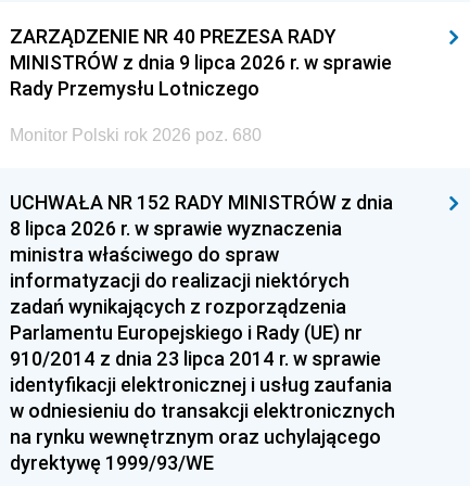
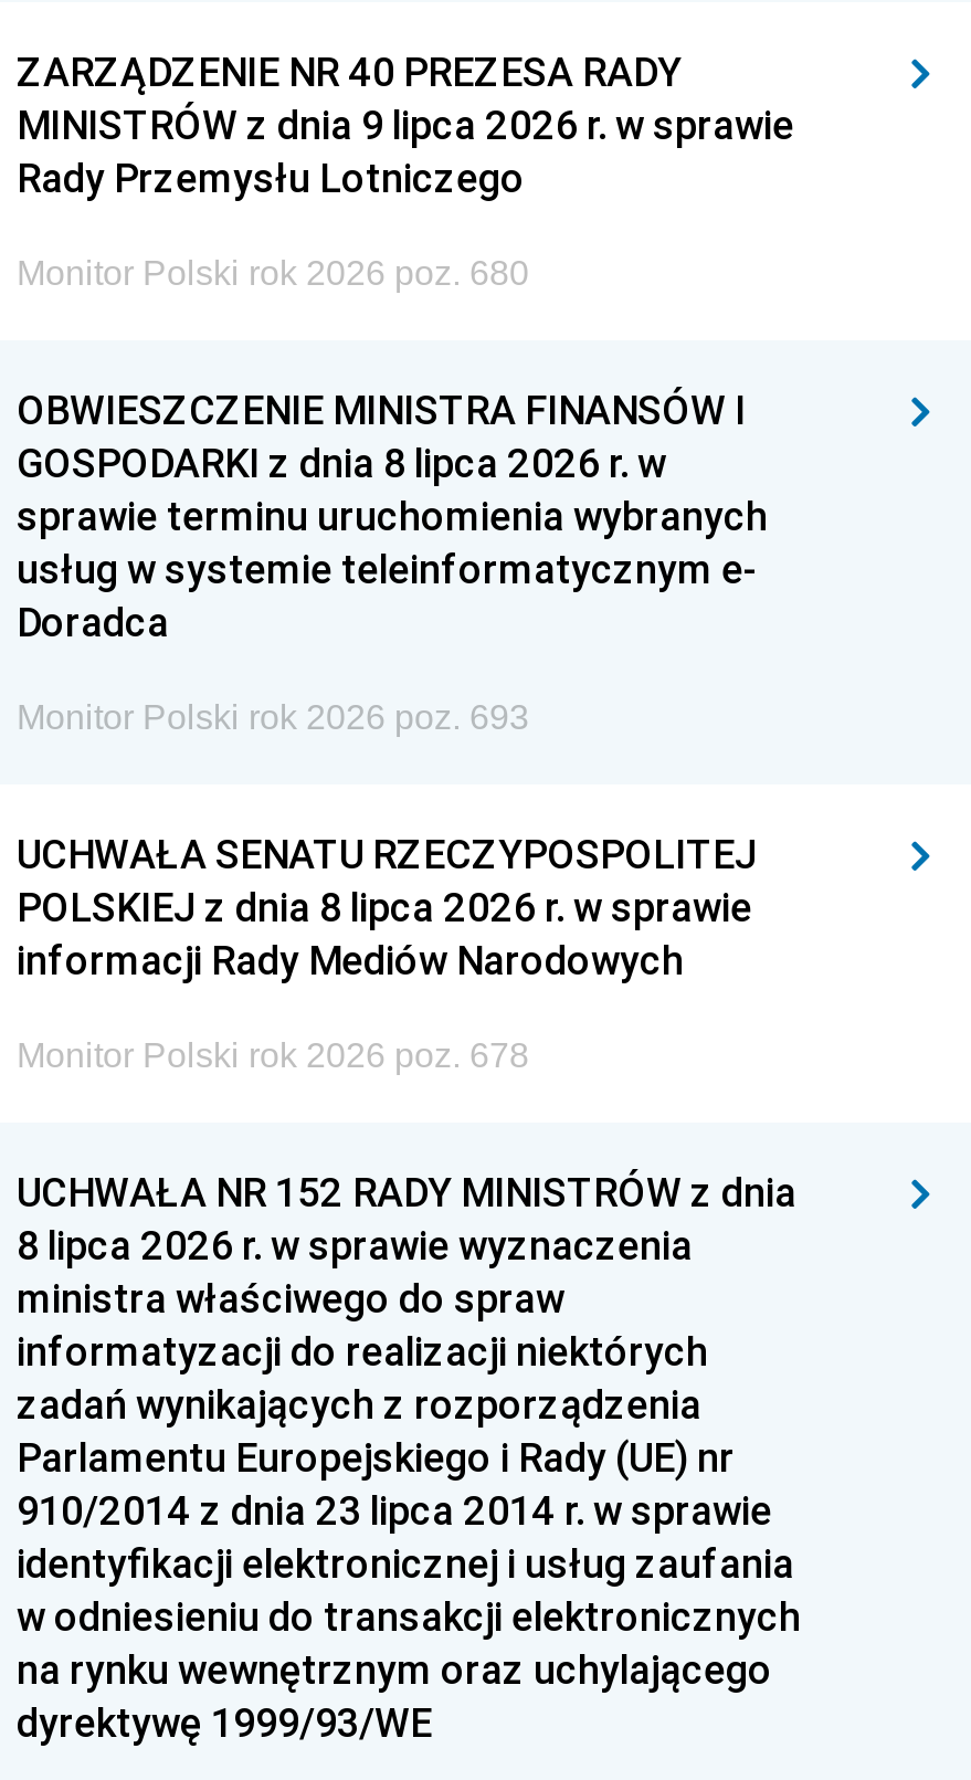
none -> [17,385,768,1074] OBWIESZCZENIE MINISTRA FINANSÓW I | GOSPODARKI z dnia 8 lipca 2026 r. w | sprawie terminu uruchomienia wybranych | usług w systemie teleinformatycznym e- | Doradca | Monitor Polski rok 2026 poz. 693 | UCHWAŁA SENATU RZECZYPOSPOLITEJ | POLSKIEJ z dnia 8 lipca 2026 r. w sprawie | informacji Rady Mediów Narodowych | Monitor Polski rok 2026 poz. 678

